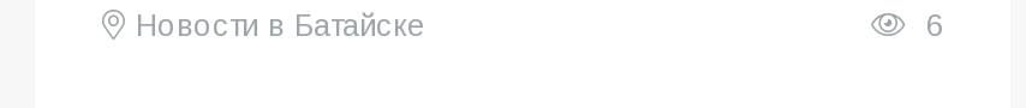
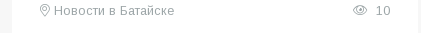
[917,9,943,43] 6 -> [372,4,390,18] 10

